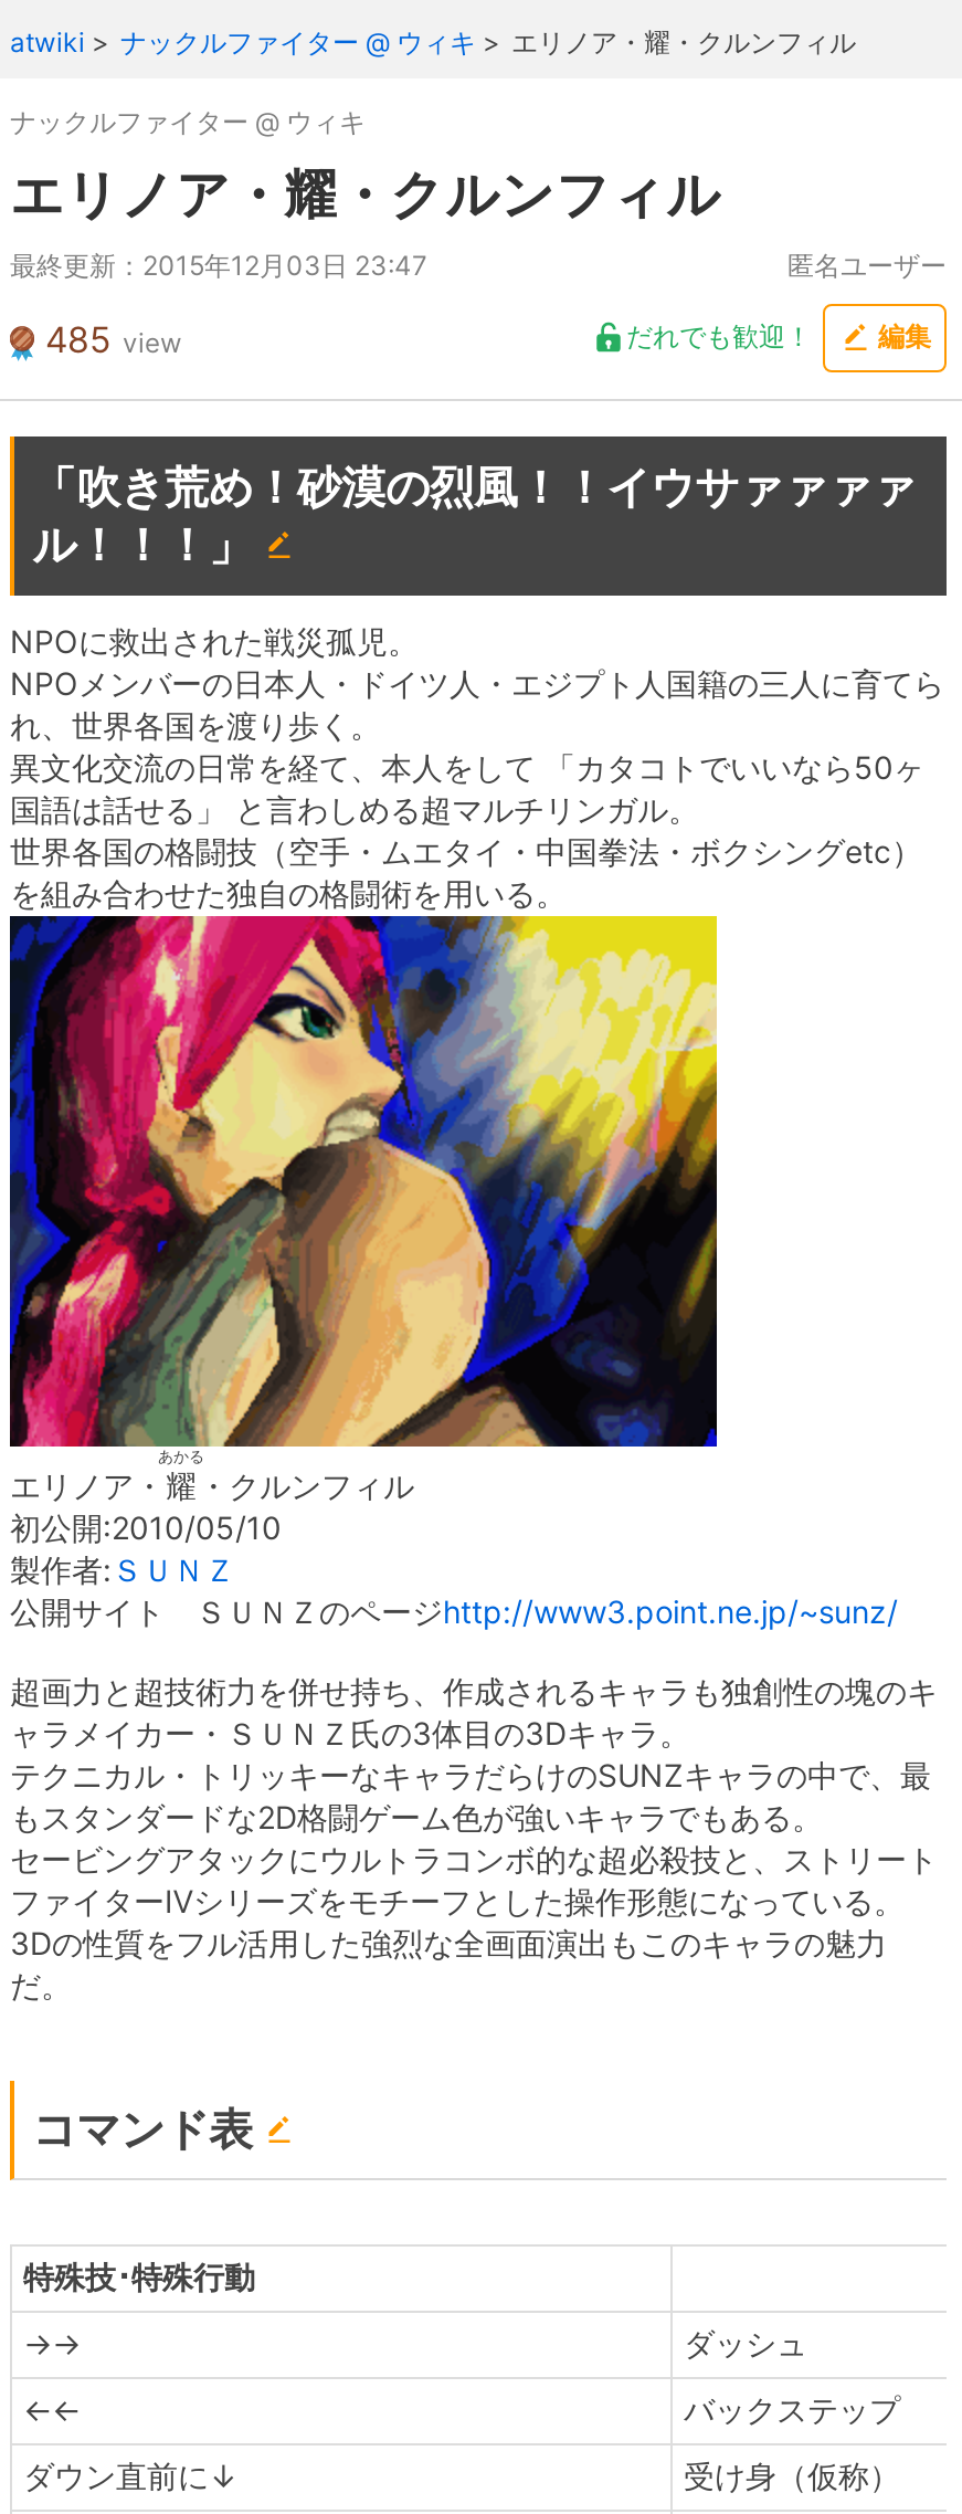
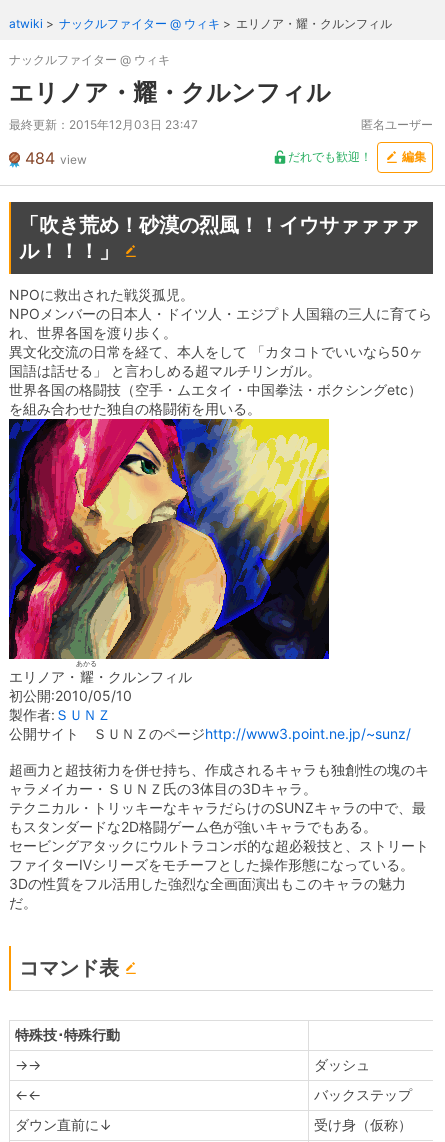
[45,316,182,360] 485 view -> [25,147,87,167] 484 view

